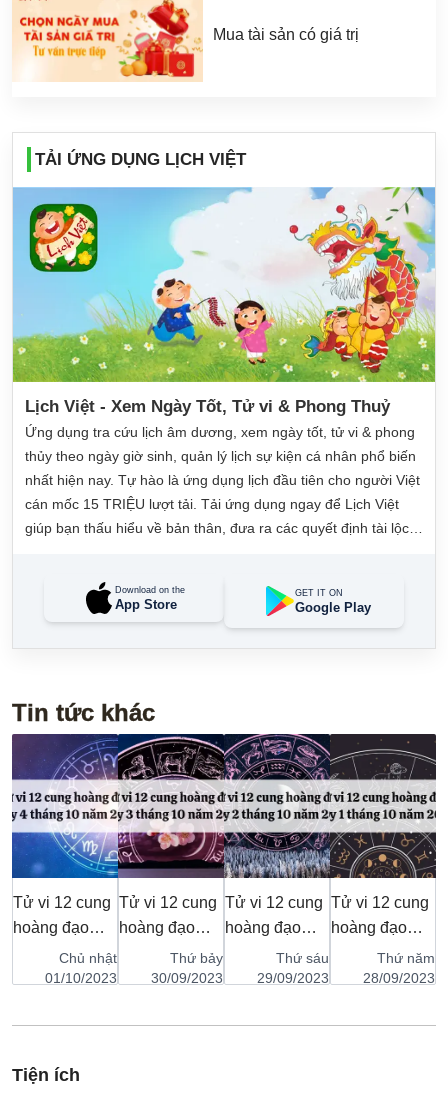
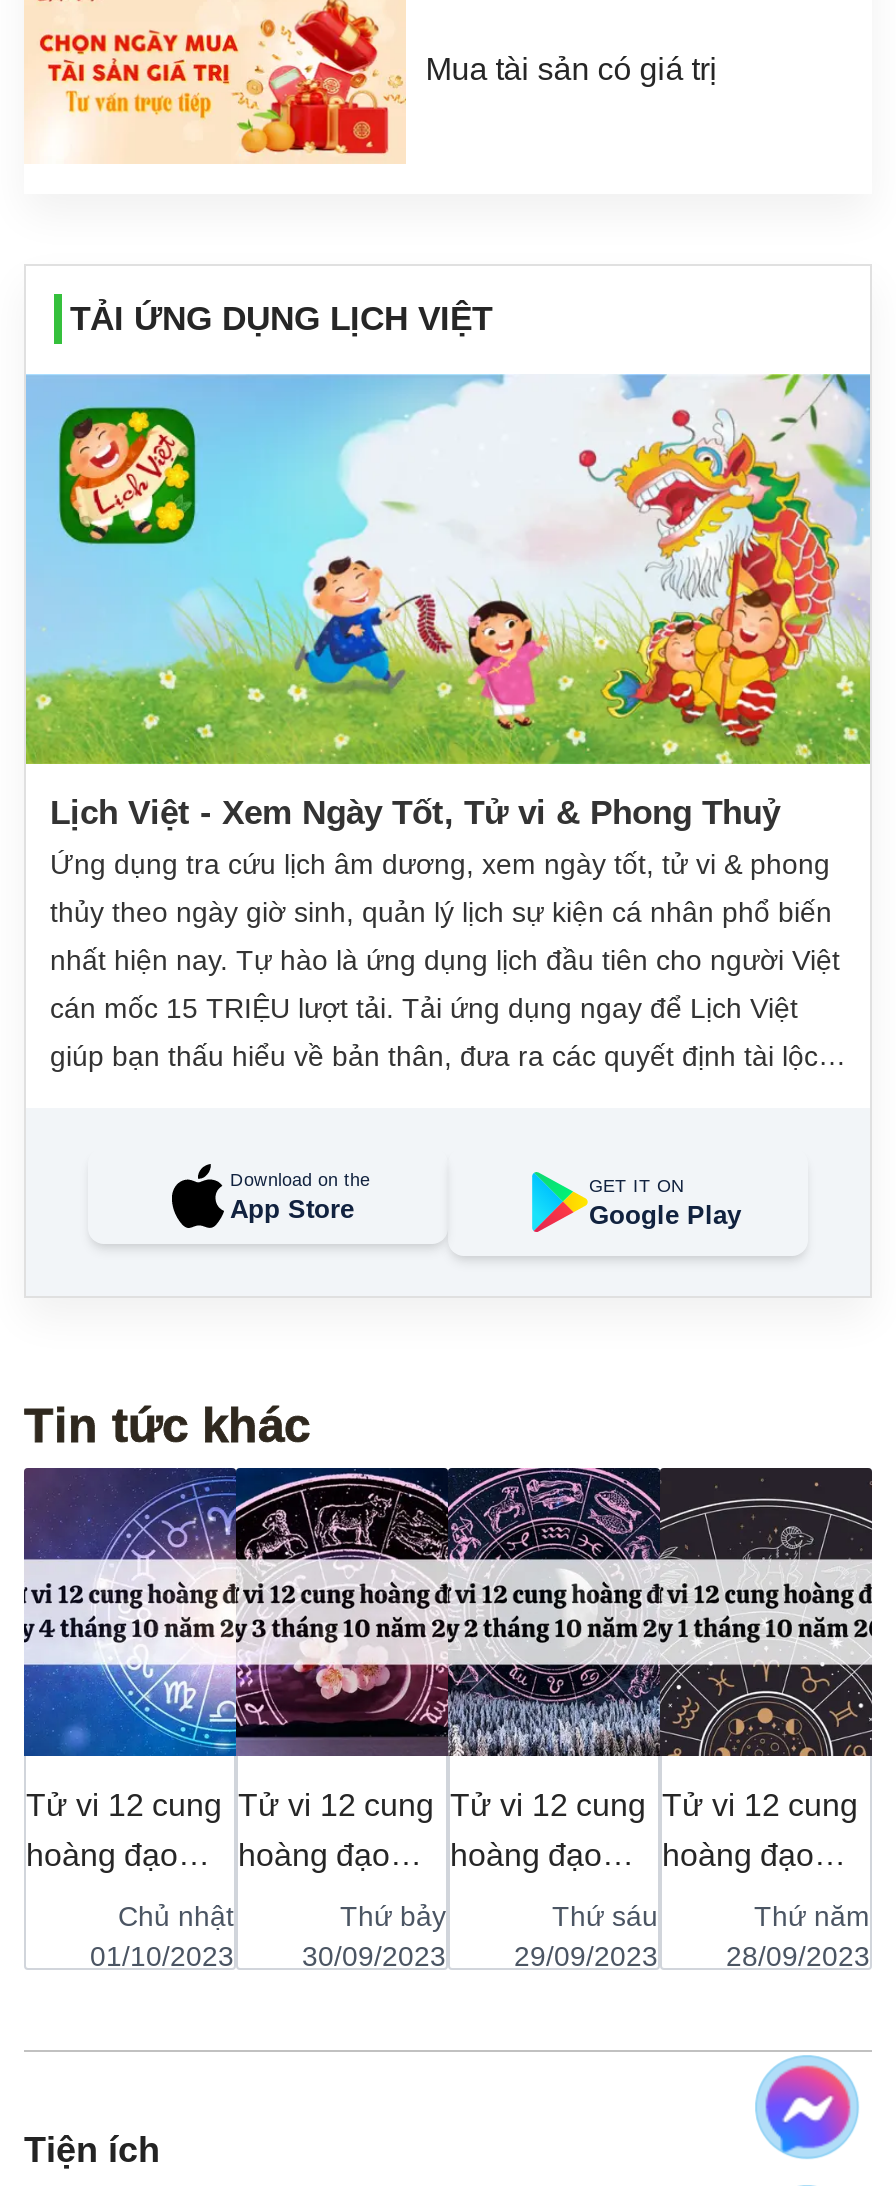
none -> [754,2054,860,2160] [image]

